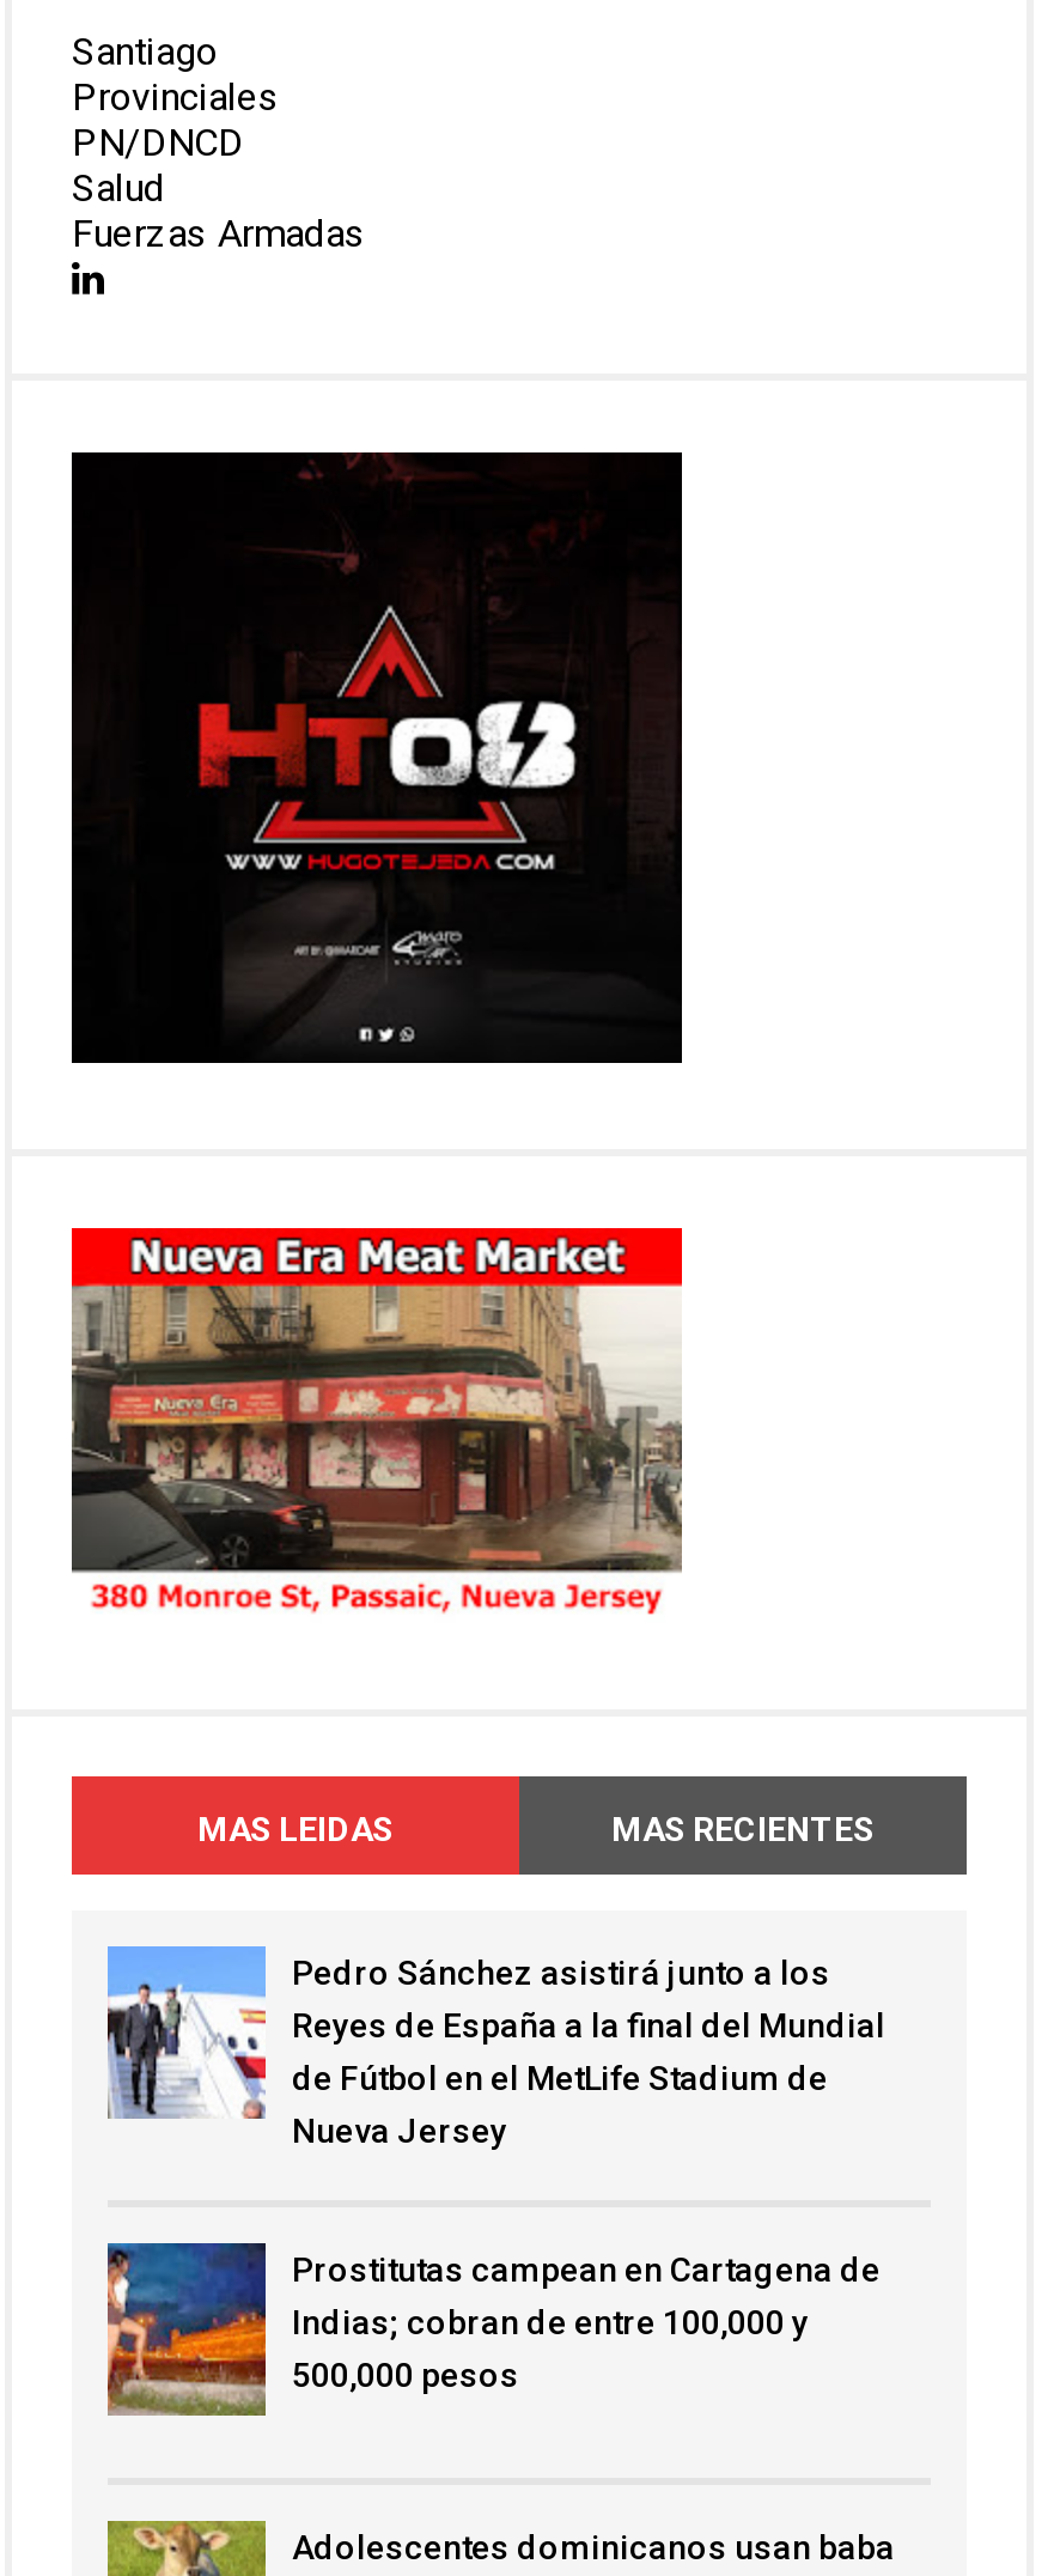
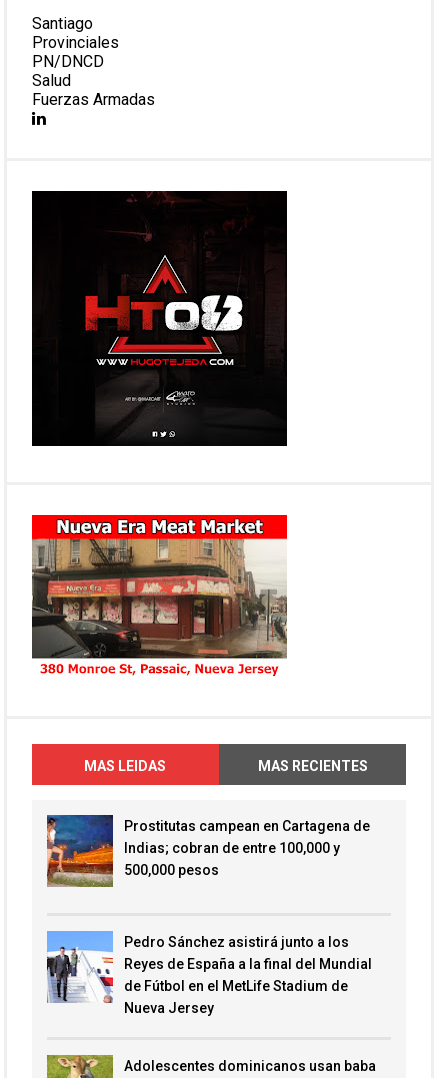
moved [103,1954,885,2150] -> [45,934,372,1016]: [image] | Pedro Sánchez asistirá junto a los | Reyes de España a la final del Mundial | de Fútbol en el MetLife Stadium de | Nueva Jersey
moved [105,2241,881,2418] -> [46,814,370,888]: [image] | Prostitutas campean en Cartagena de | Indias; cobran de entre 100,000 y | 500,000 pesos

